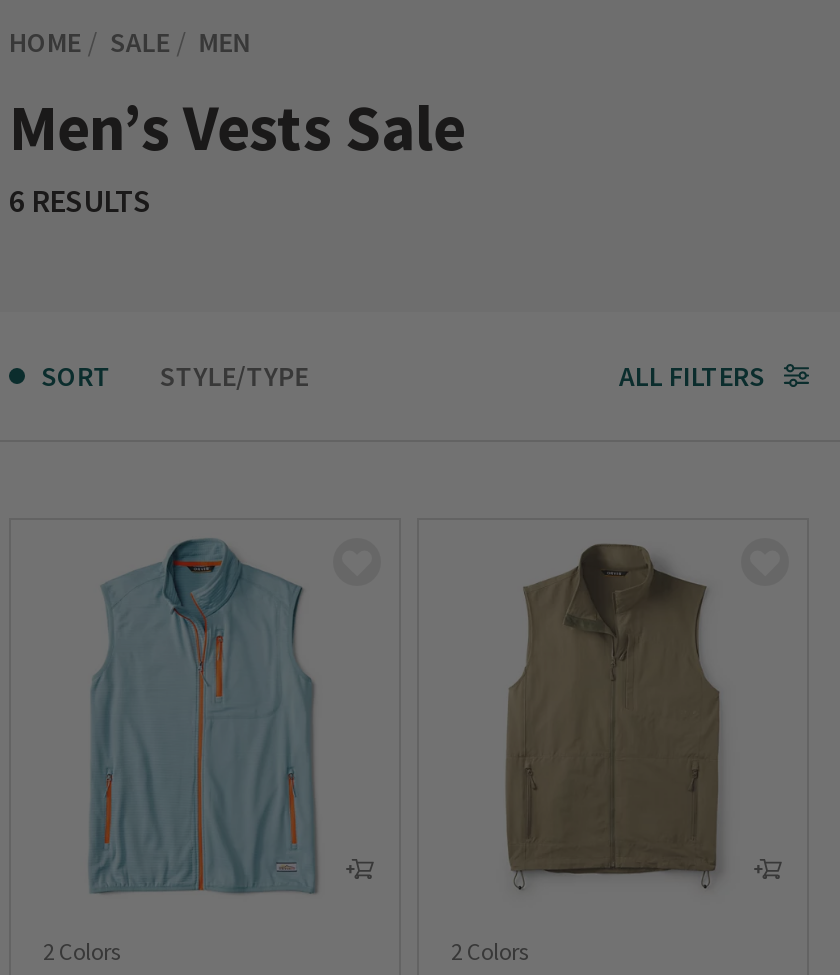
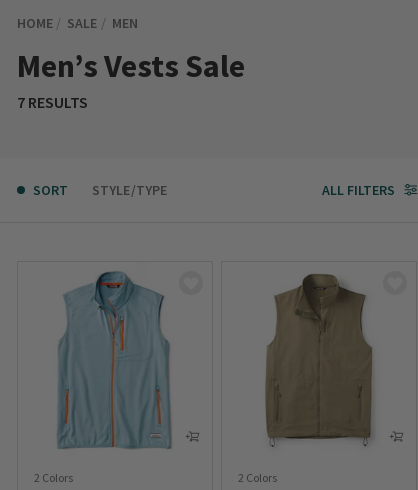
[9,180,151,220] 6 RESULTS -> [17,92,88,112] 7 RESULTS

